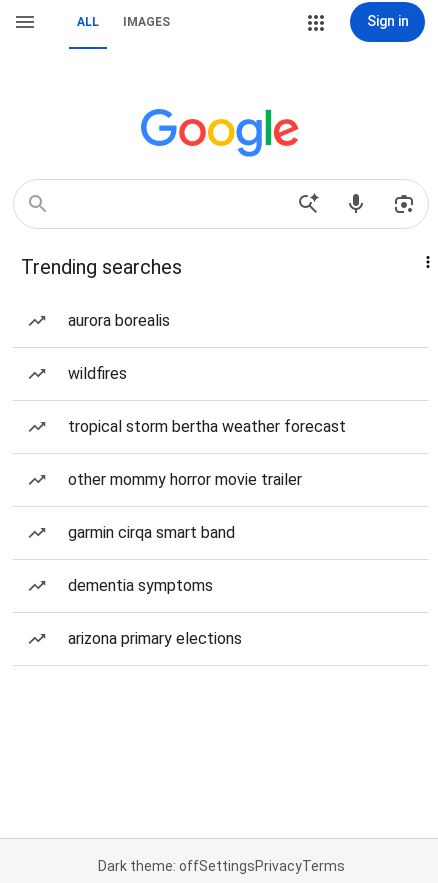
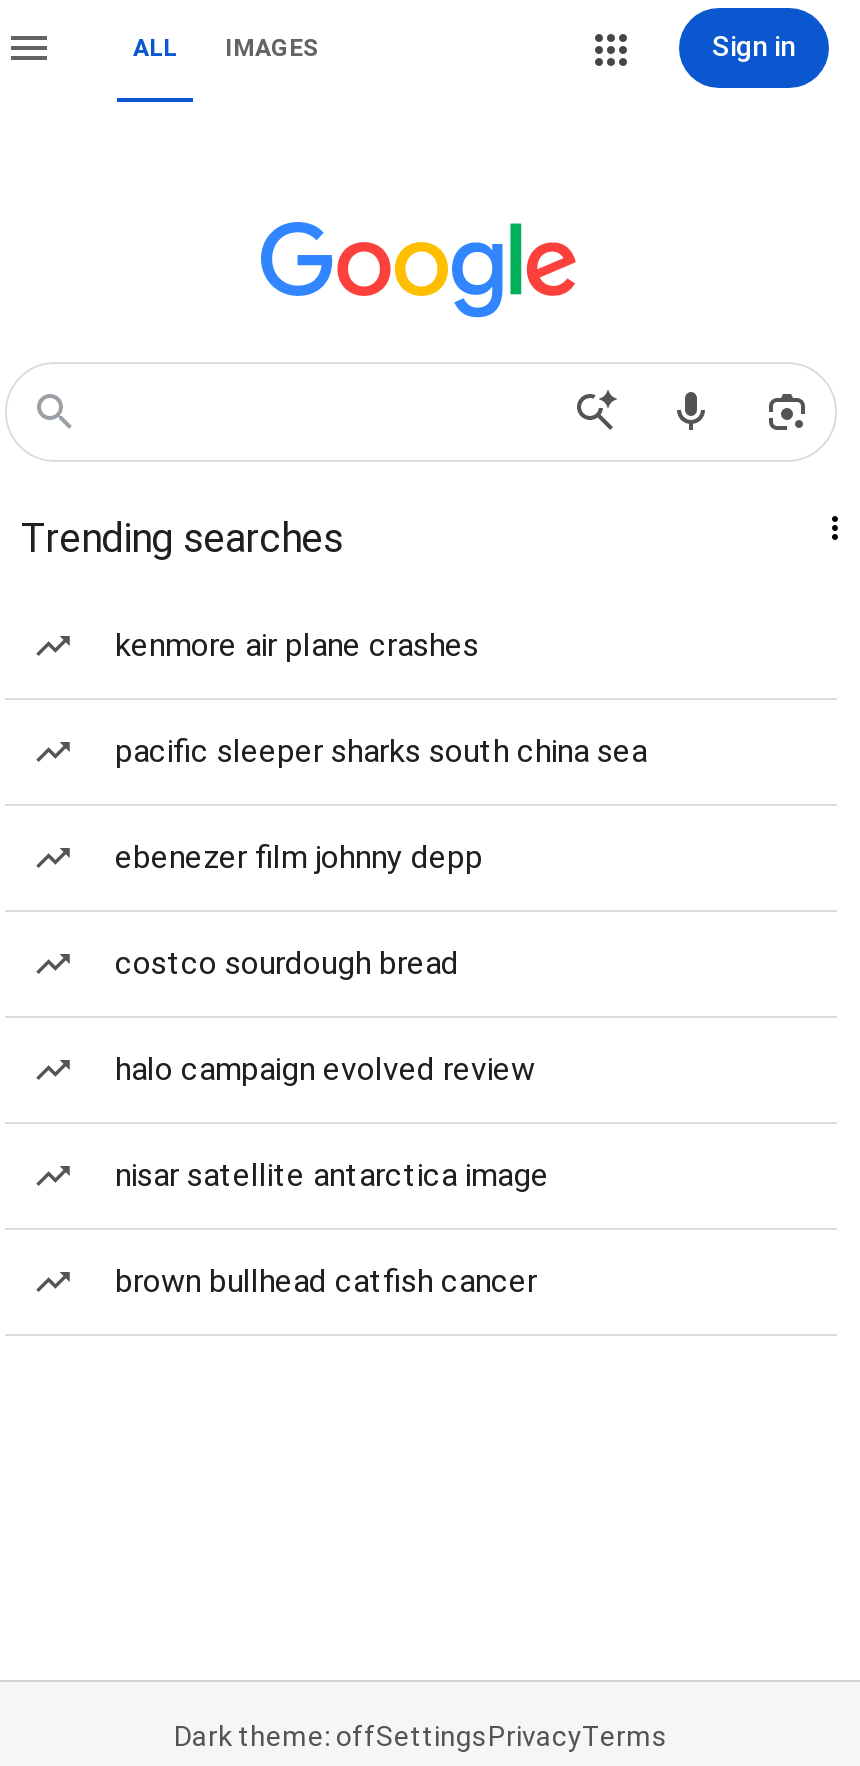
[68,311,170,330] aurora borealis -> [115,626,479,664] kenmore air plane crashes
[68,364,127,383] wildfires -> [115,732,647,770] pacific sleeper sharks south china sea
[68,417,346,436] tropical storm bertha weather forecast -> [115,838,483,876] ebenezer film johnny depp
[68,470,302,489] other mommy horror movie trailer -> [115,944,459,982] costco sourdough bread
[68,523,235,542] garmin cirqa smart band -> [115,1050,535,1088] halo campaign evolved review
[68,576,213,595] dementia symptoms -> [115,1156,549,1194] nisar satellite antarctica image
[68,629,242,648] arizona primary elections -> [115,1262,537,1300] brown bullhead catfish cancer

